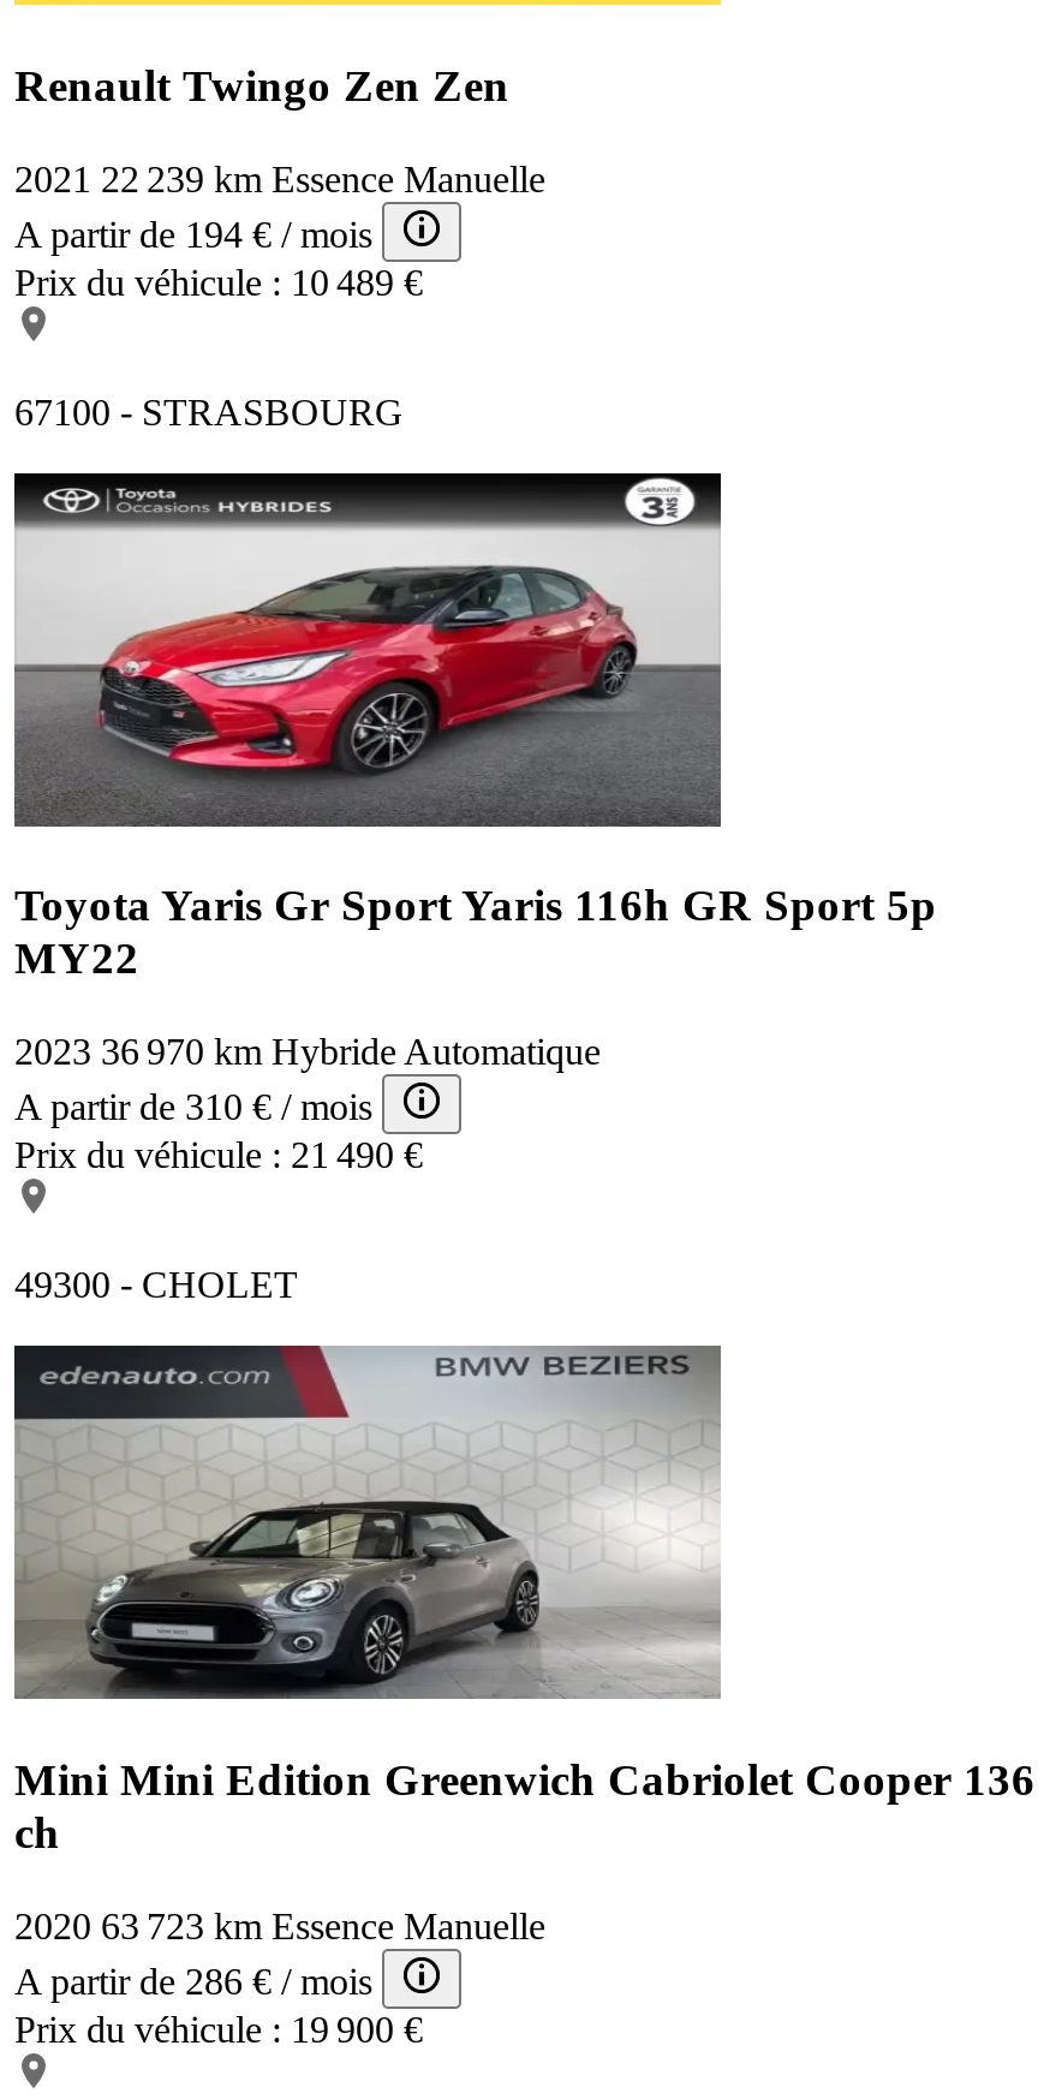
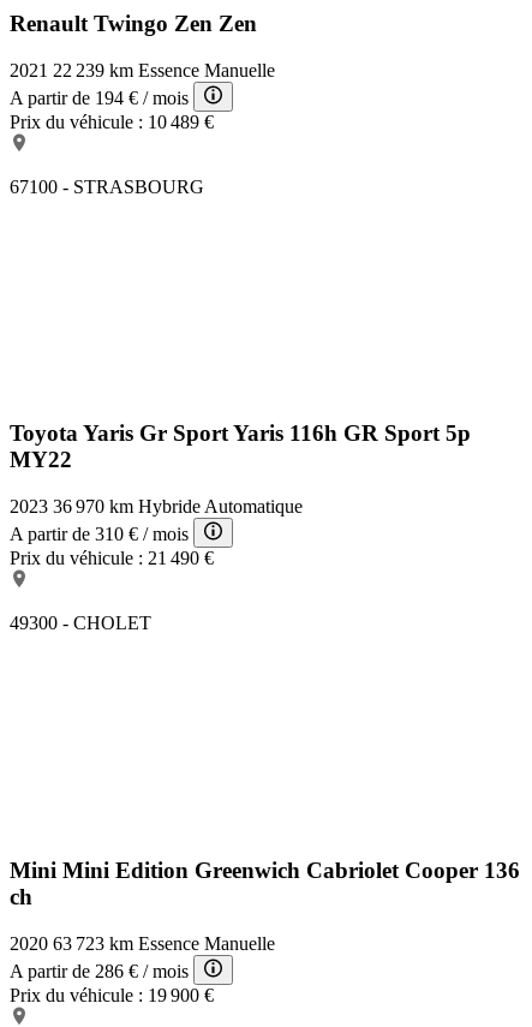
[12,471,723,829] [image] -> none
[12,1343,723,1701] [image] -> none

